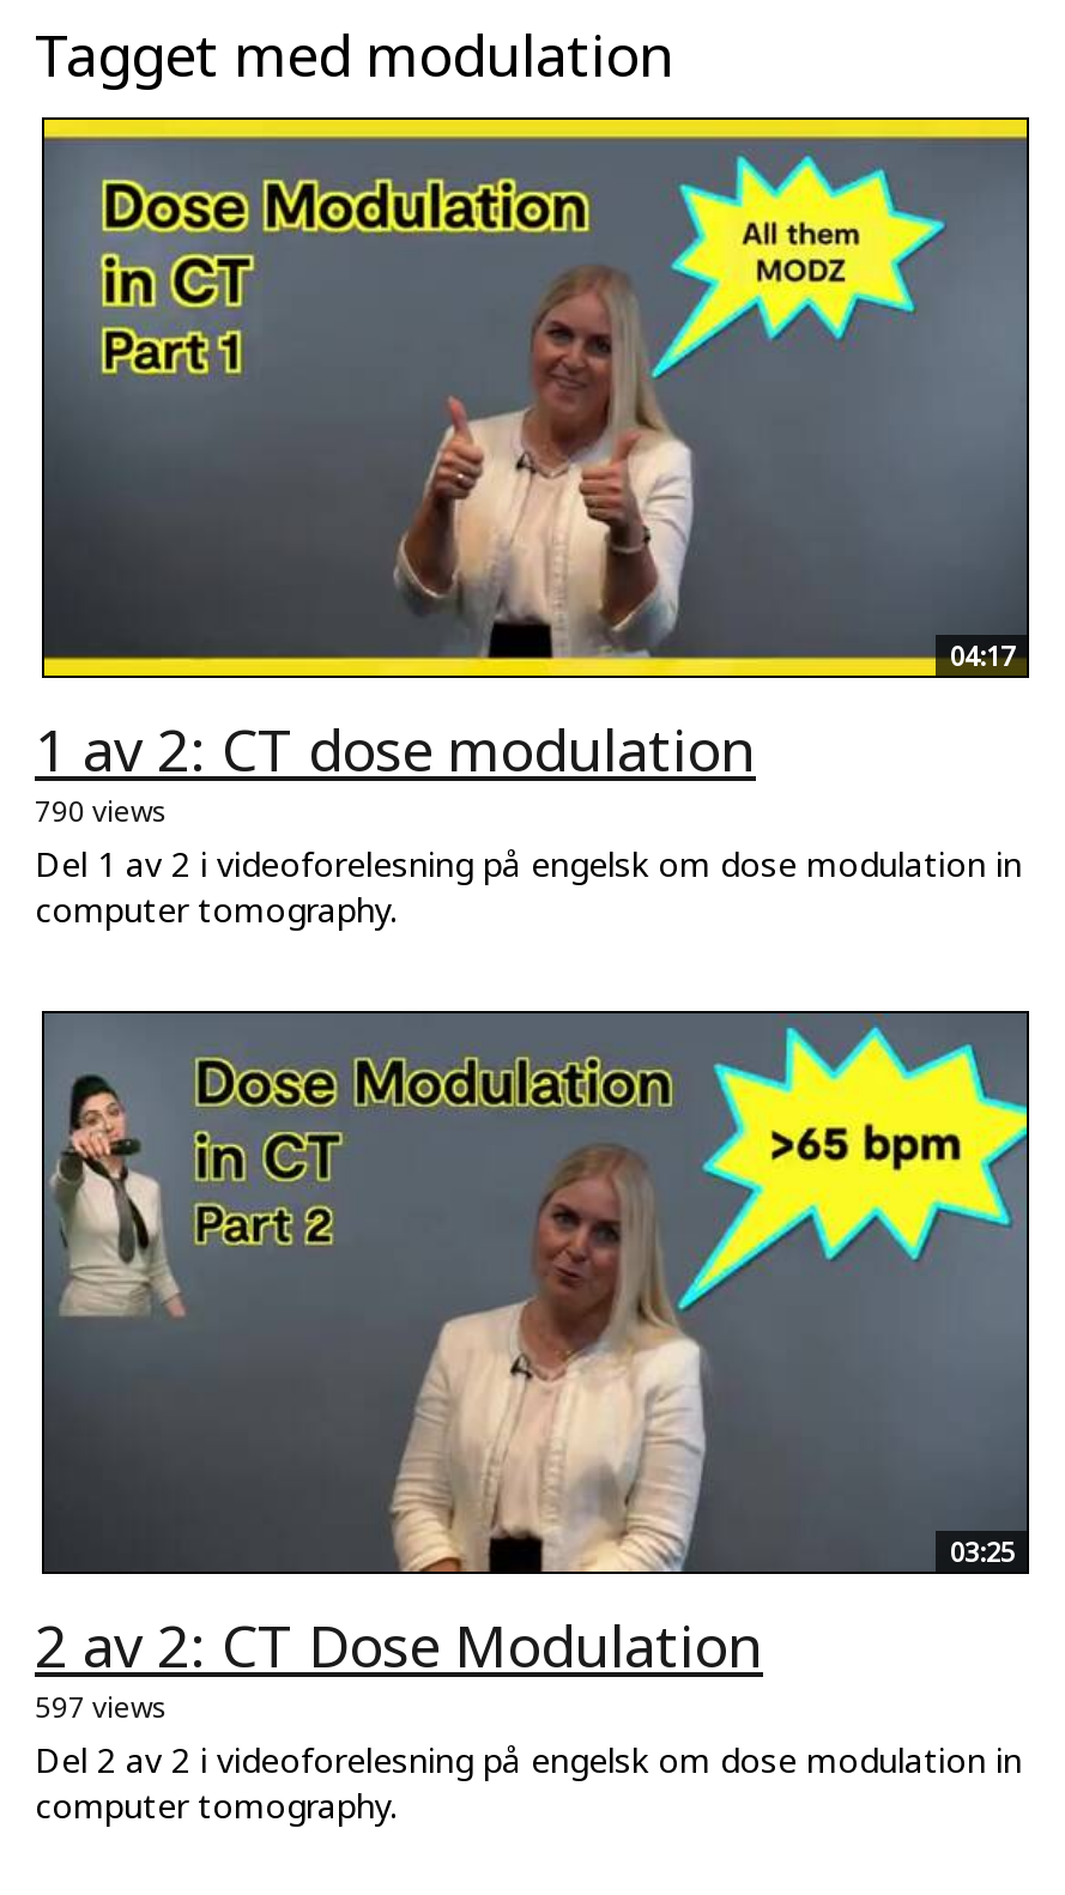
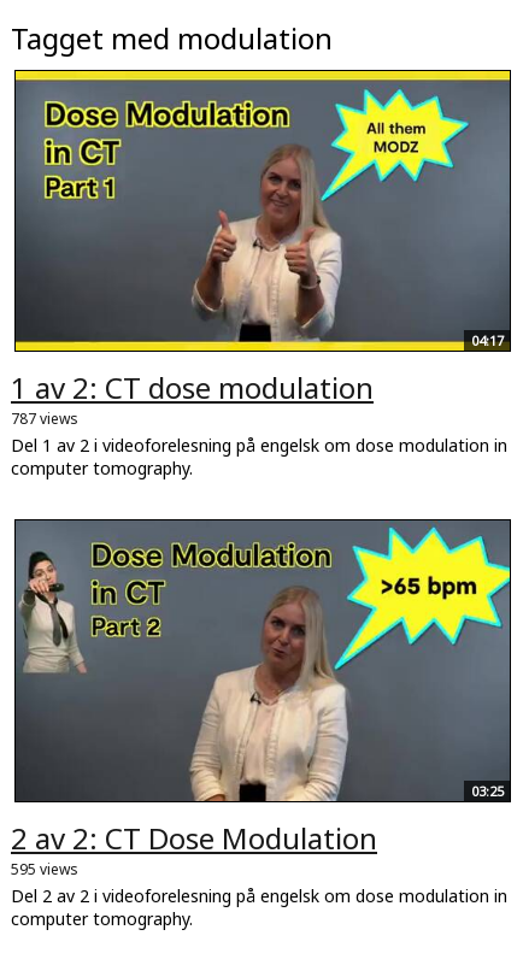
[35,791,169,832] 790 views -> [11,409,78,429] 787 views
[35,1686,169,1727] 597 views -> [11,859,78,879] 595 views

